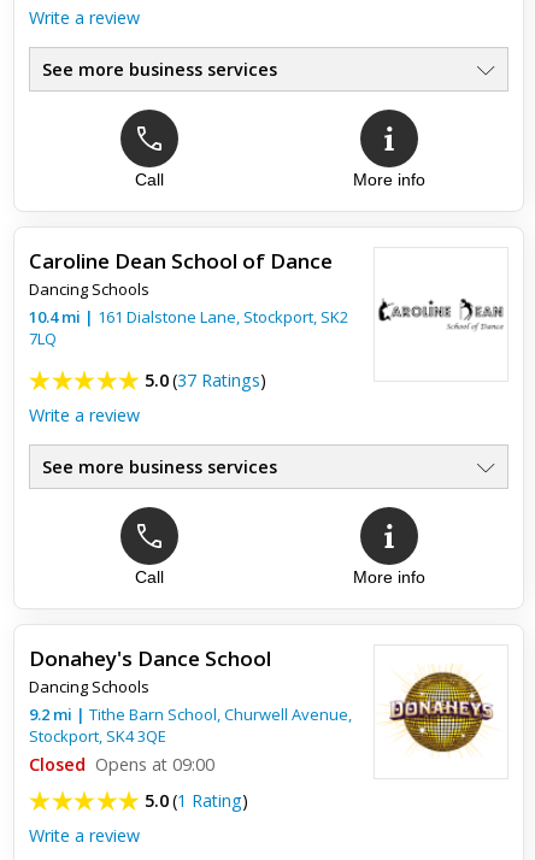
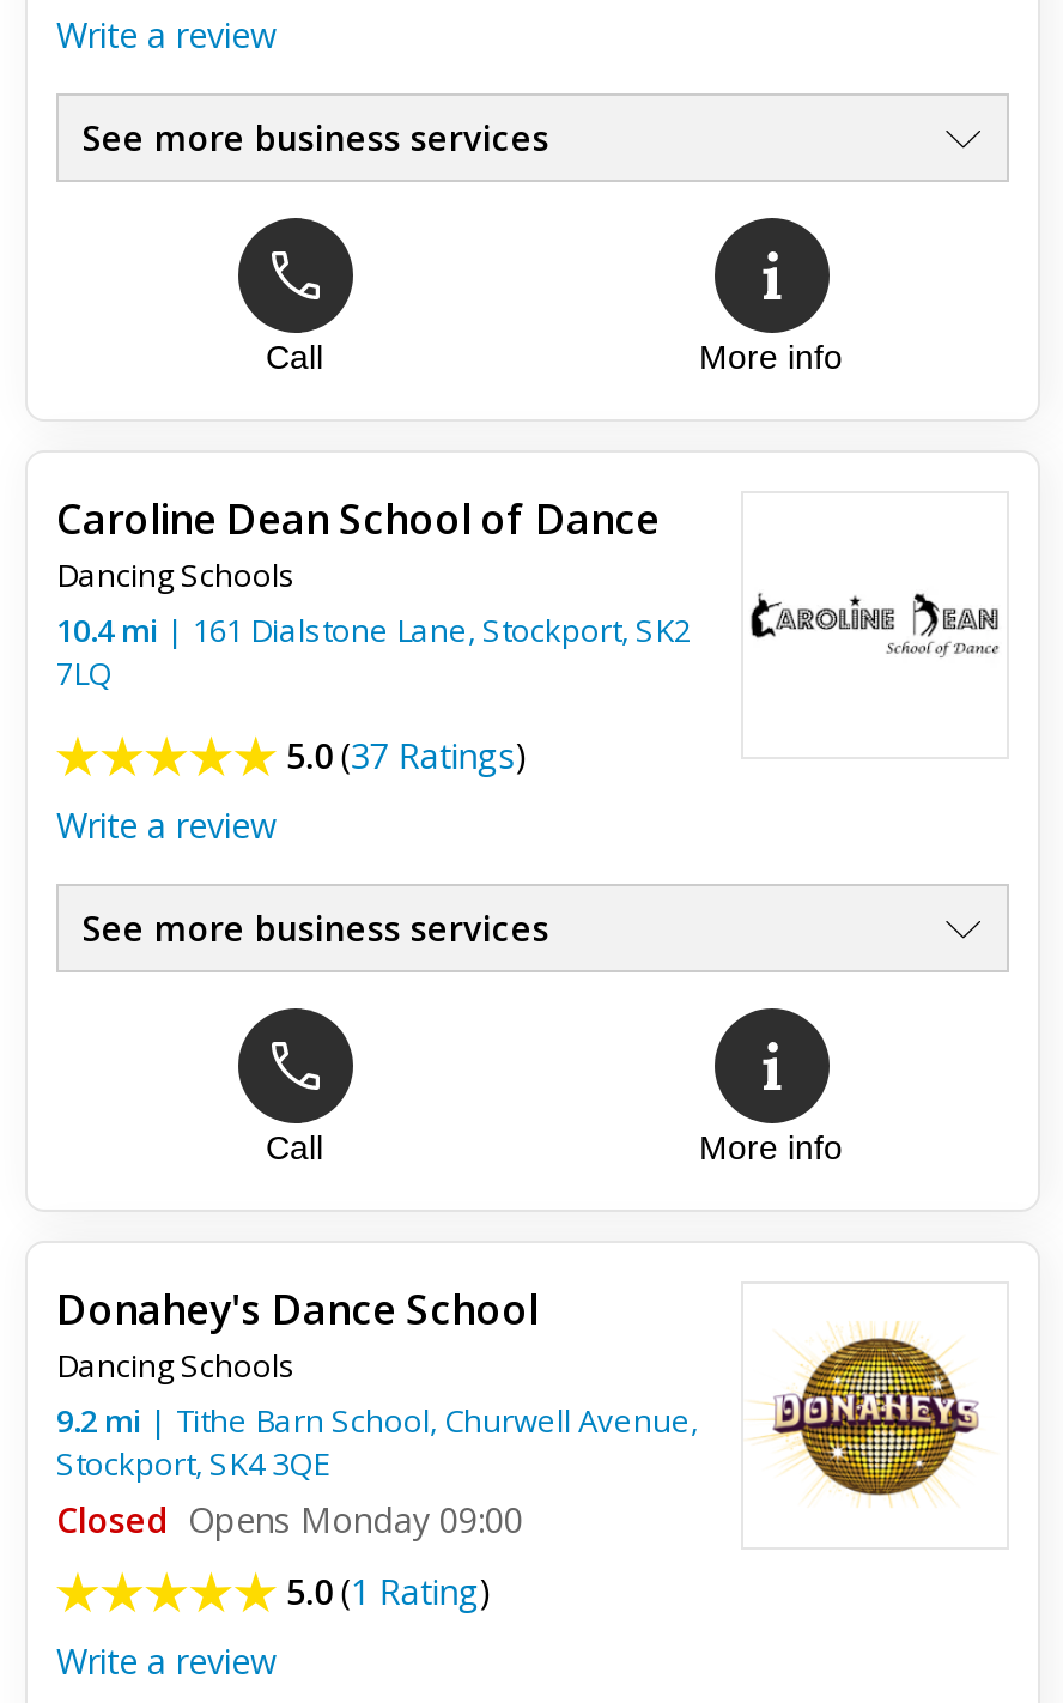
[29,753,214,776] Closed Opens at 09:00 -> [56,1497,523,1543] Closed Opens Monday 09:00

